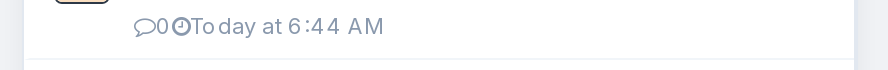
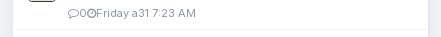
[156,12,384,40] 0 Today at 6:44 AM -> [79,6,196,20] 0 Friday a31 7:23 AM

